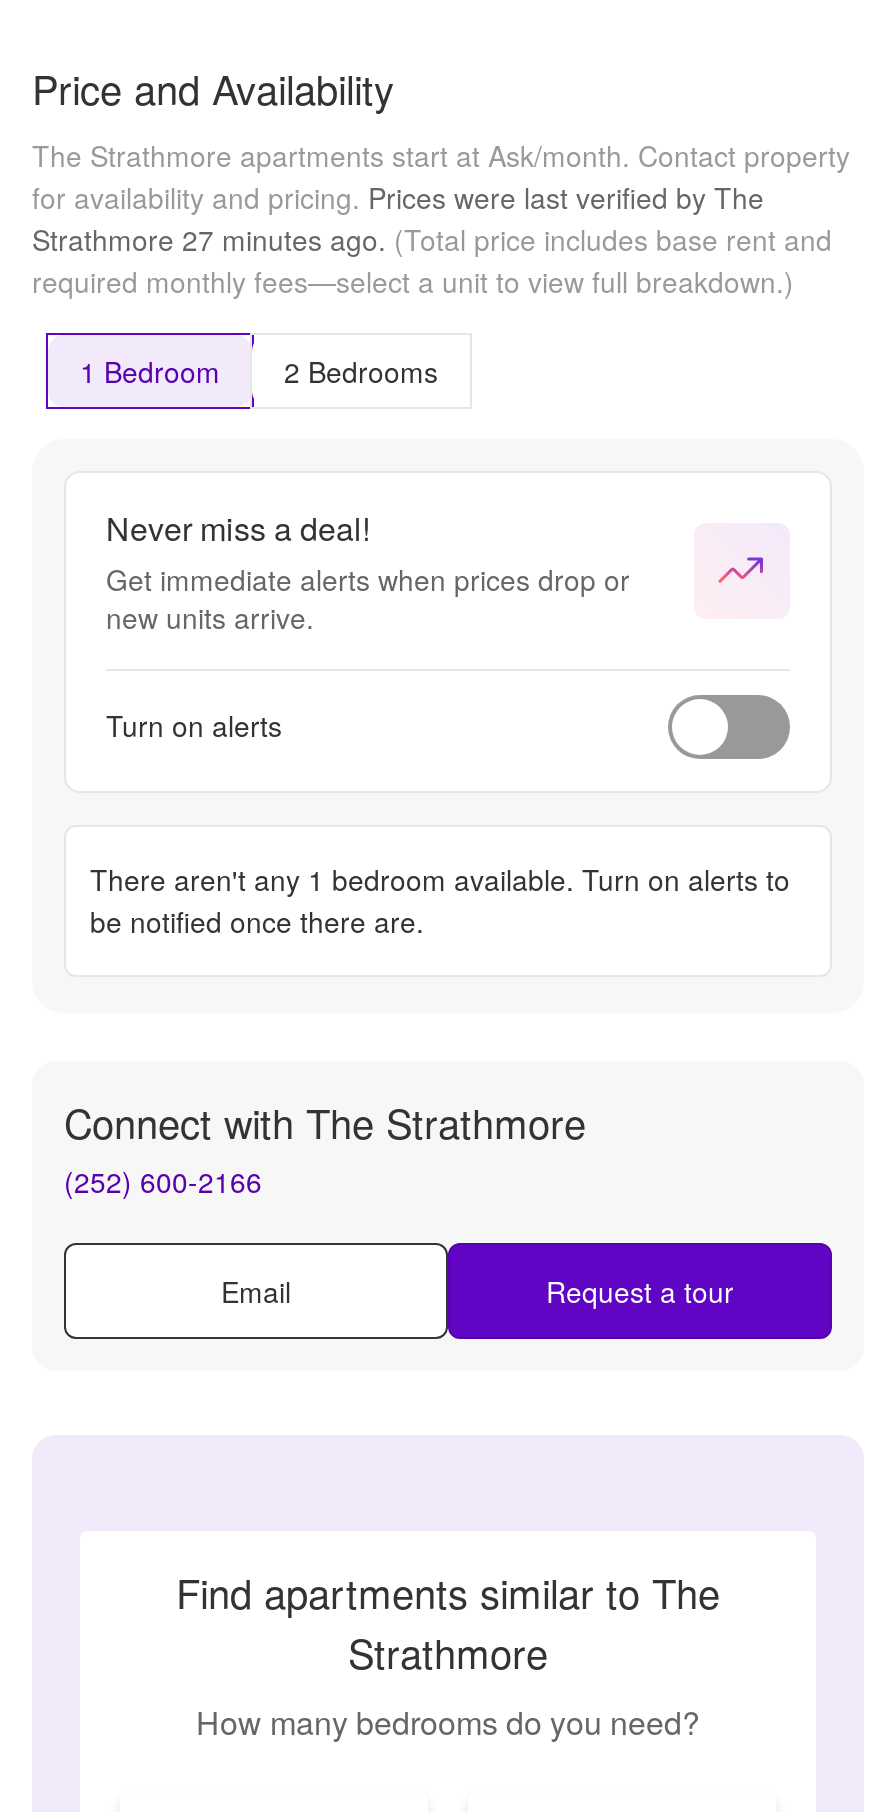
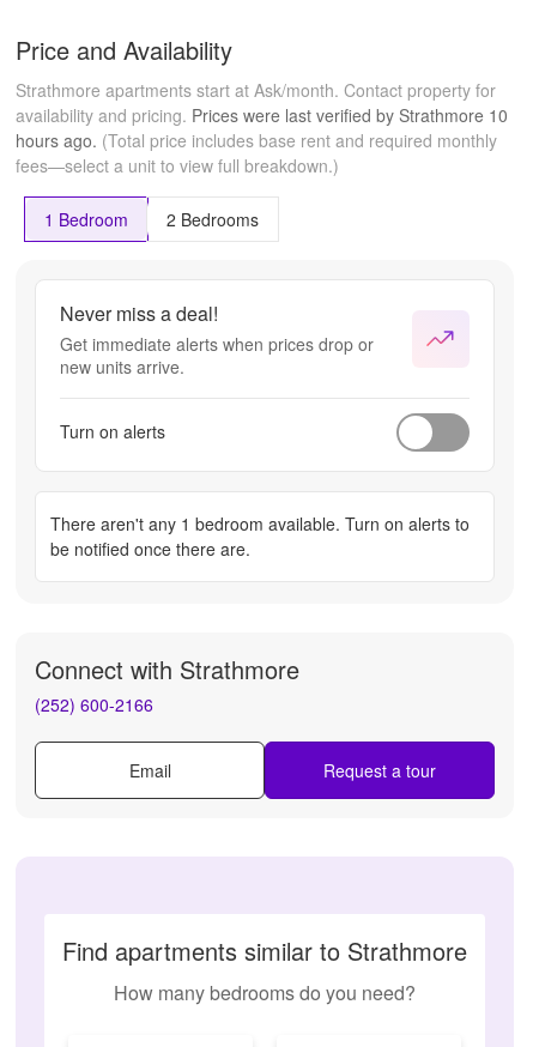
[32,134,850,300] The Strathmore apartments start at Ask/month. Contact property | for availability and pricing. Prices were last verified by The | Strathmore 27 minutes ago. (Total price includes base rent and | required monthly fees—select a unit to view full breakdown.) -> [16,77,508,177] Strathmore apartments start at Ask/month. Contact property for | availability and pricing. Prices were last verified by Strathmore 10 | hours ago. (Total price includes base rent and required monthly | fees—select a unit to view full breakdown.)
[64,1092,586,1150] Connect with The Strathmore -> [35,651,299,686] Connect with Strathmore
[176,1562,720,1680] Find apartments similar to The | Strathmore -> [62,933,467,967] Find apartments similar to Strathmore

